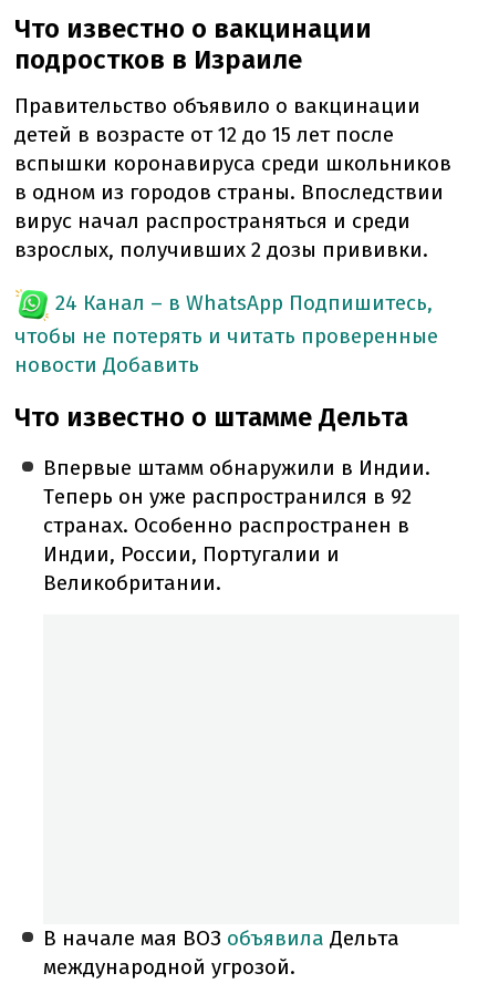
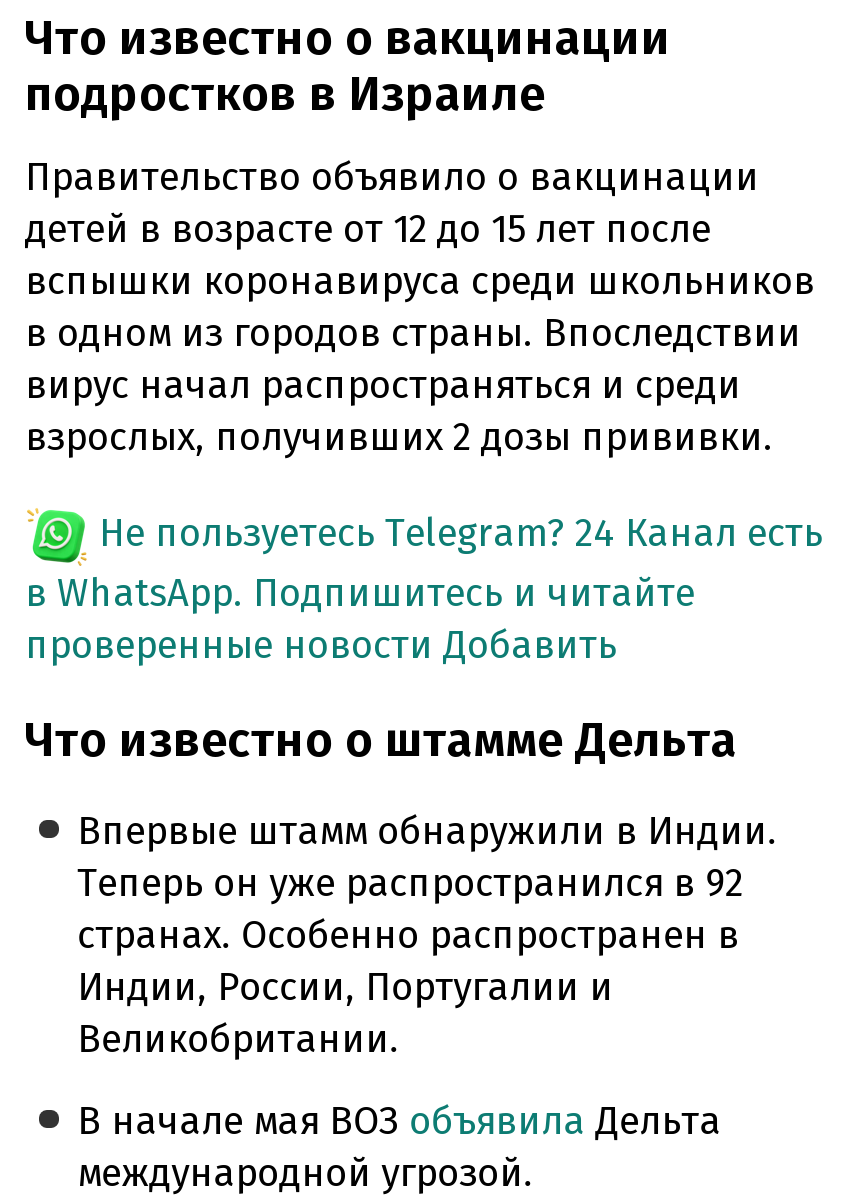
[14,290,438,377] 24 Канал – в WhatsApp Подпишитесь, | чтобы не потерять и читать проверенные | новости Добавить -> [25,509,823,667] Не пользуетесь Telegram? 24 Канал есть | в WhatsApp. Подпишитесь и читайте | проверенные новости Добавить

